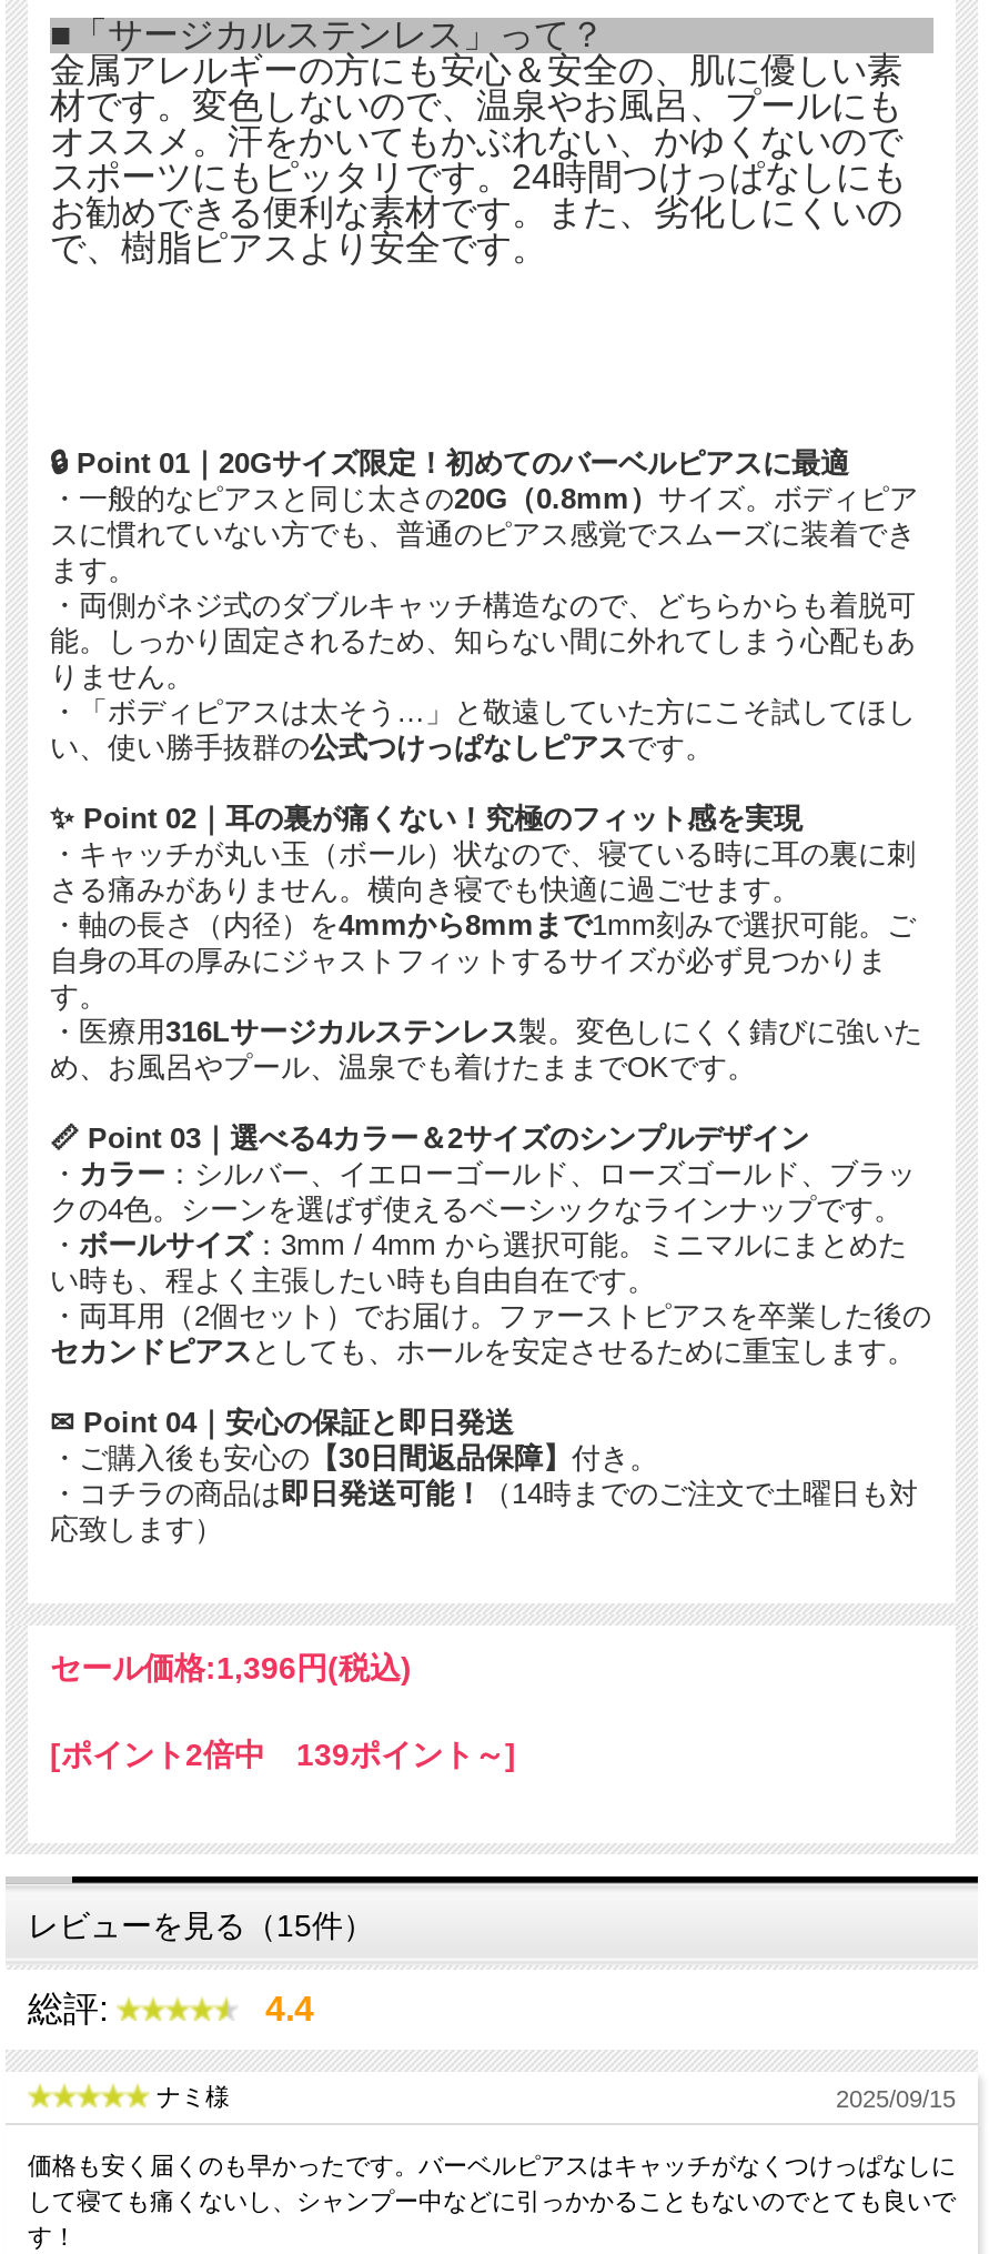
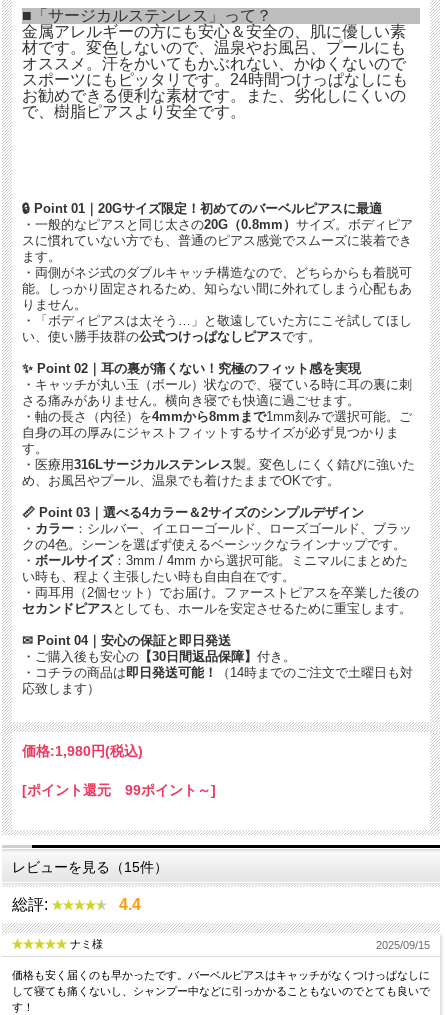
[50,1649,412,1685] セール価格:1,396円(税込) -> [22,743,143,759] 価格:1,980円(税込)
[50,1736,516,1771] [ポイント2倍中 139ポイント～] -> [22,782,216,798] [ポイント還元 99ポイント～]

